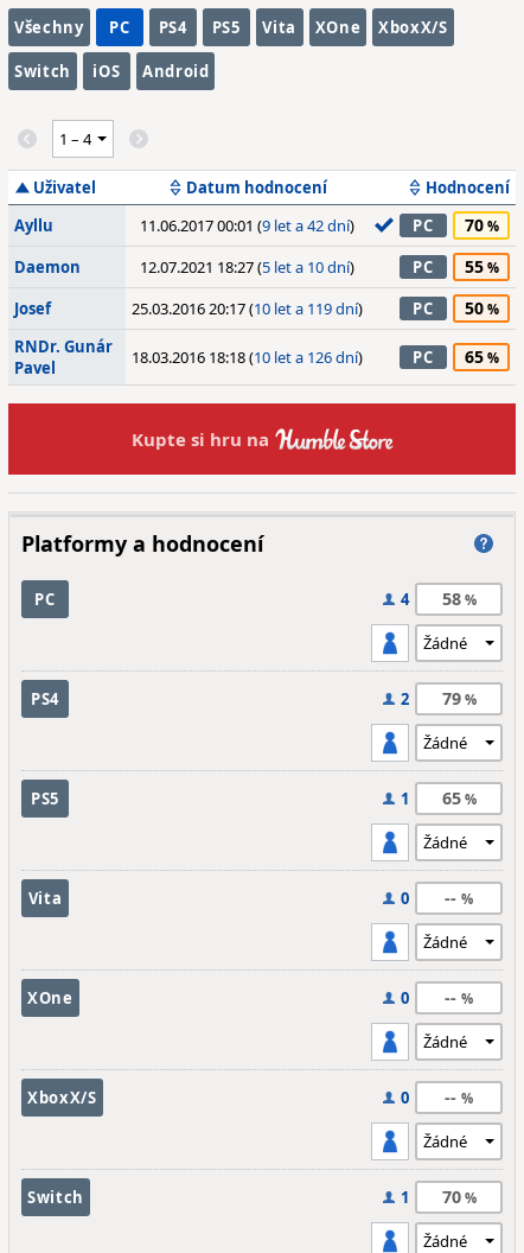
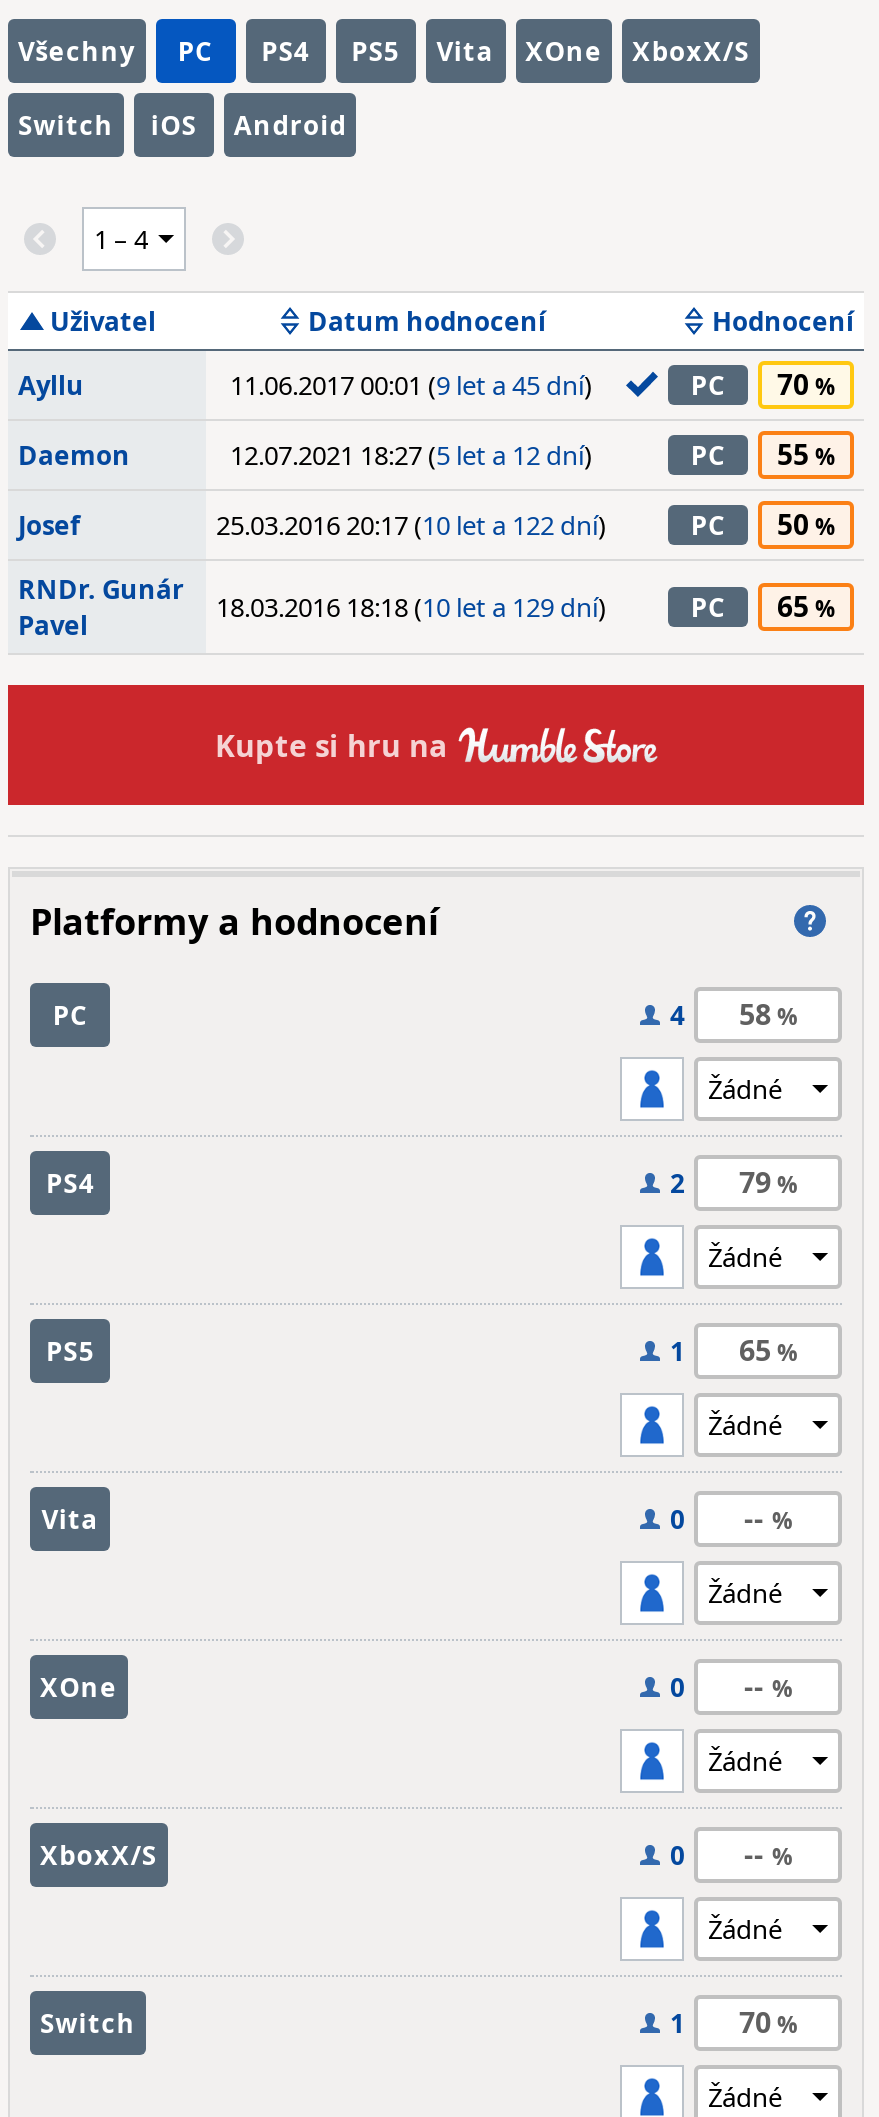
[140,215,354,236] 11.06.2017 00:01 (9 let a 42 dní) -> [230,367,592,403] 11.06.2017 00:01 (9 let a 45 dní)
[140,256,354,278] 12.07.2021 18:27 (5 let a 10 dní) -> [230,437,592,473] 12.07.2021 18:27 (5 let a 12 dní)
[132,298,363,319] 25.03.2016 20:17 (10 let a 119 dní) -> [216,507,606,543] 25.03.2016 20:17 (10 let a 122 dní)
[14,336,363,368] RNDr. Gunár 18.03.2016 18:18 (10 let a 126 dní) -> [18,571,606,625] RNDr. Gunár 18.03.2016 18:18 (10 let a 129 dní)

